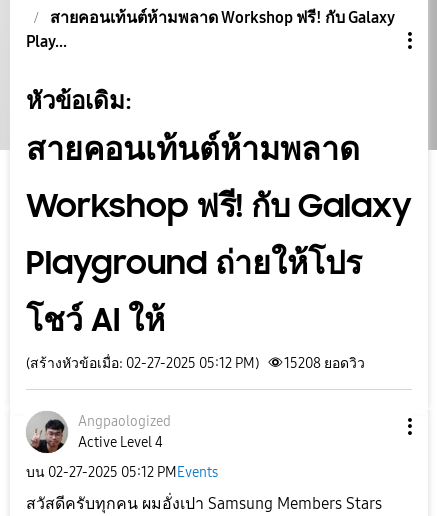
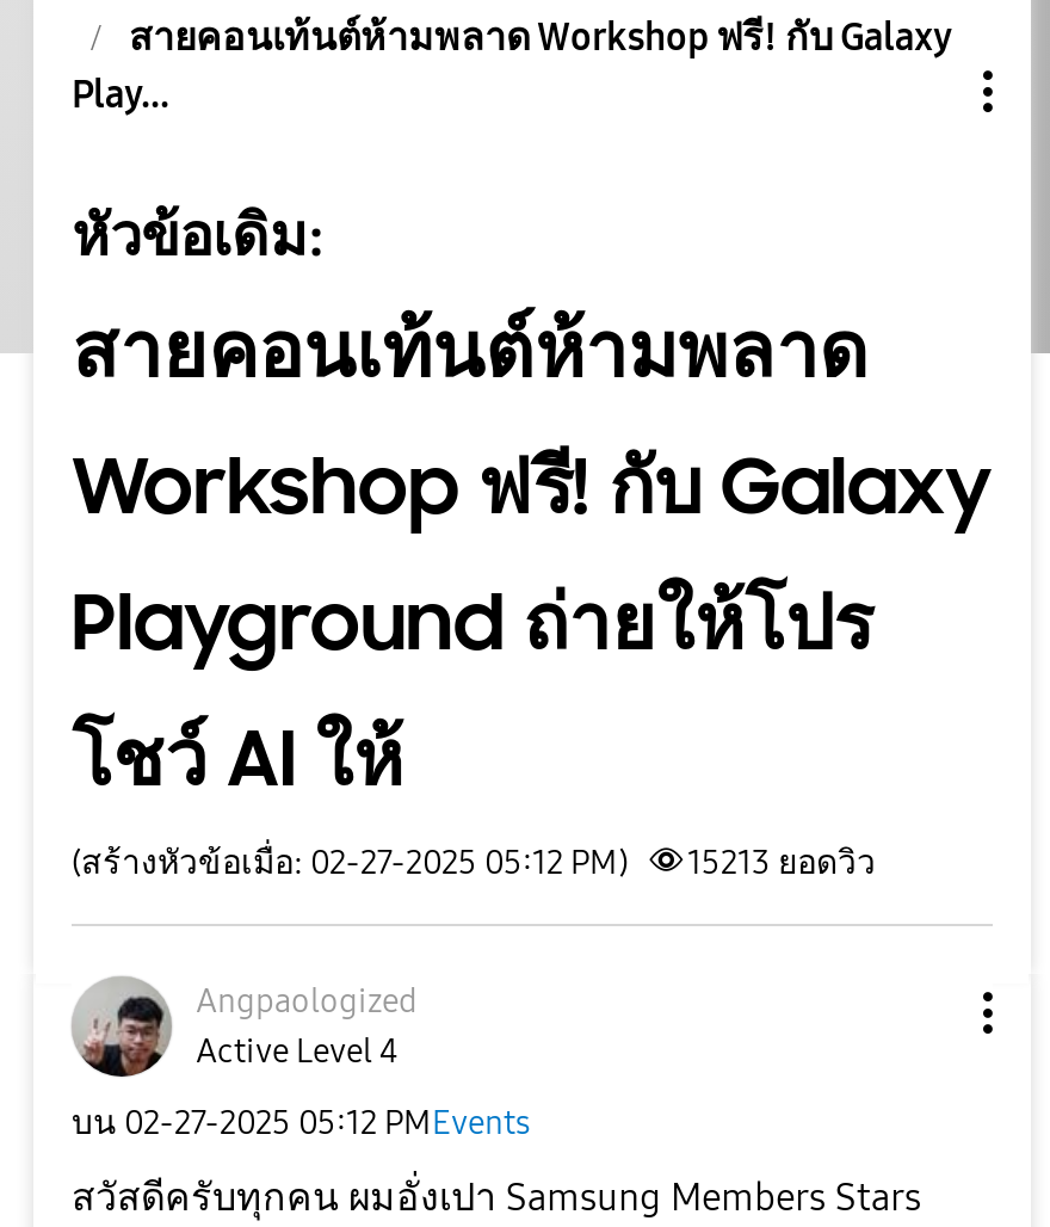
[26,355,365,372] (สร้างหัวข้อเมื่อ: 02-27-2025 05:12 PM) 15208 ยอดวิว -> [72,843,876,883] (สร้างหัวข้อเมื่อ: 02-27-2025 05:12 PM) 15213 ยอดวิว

